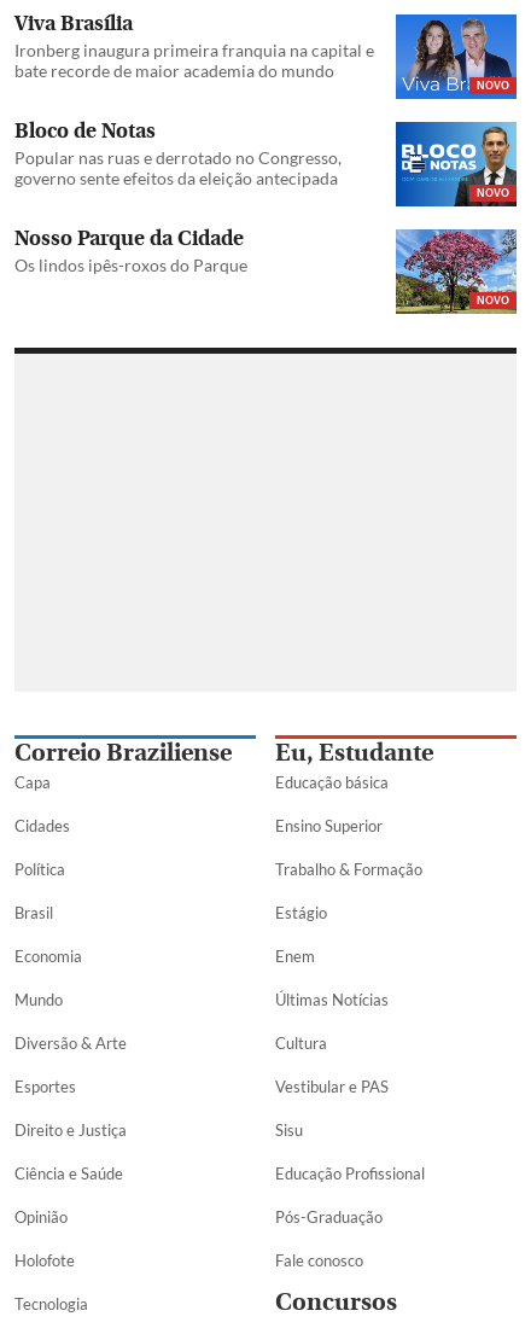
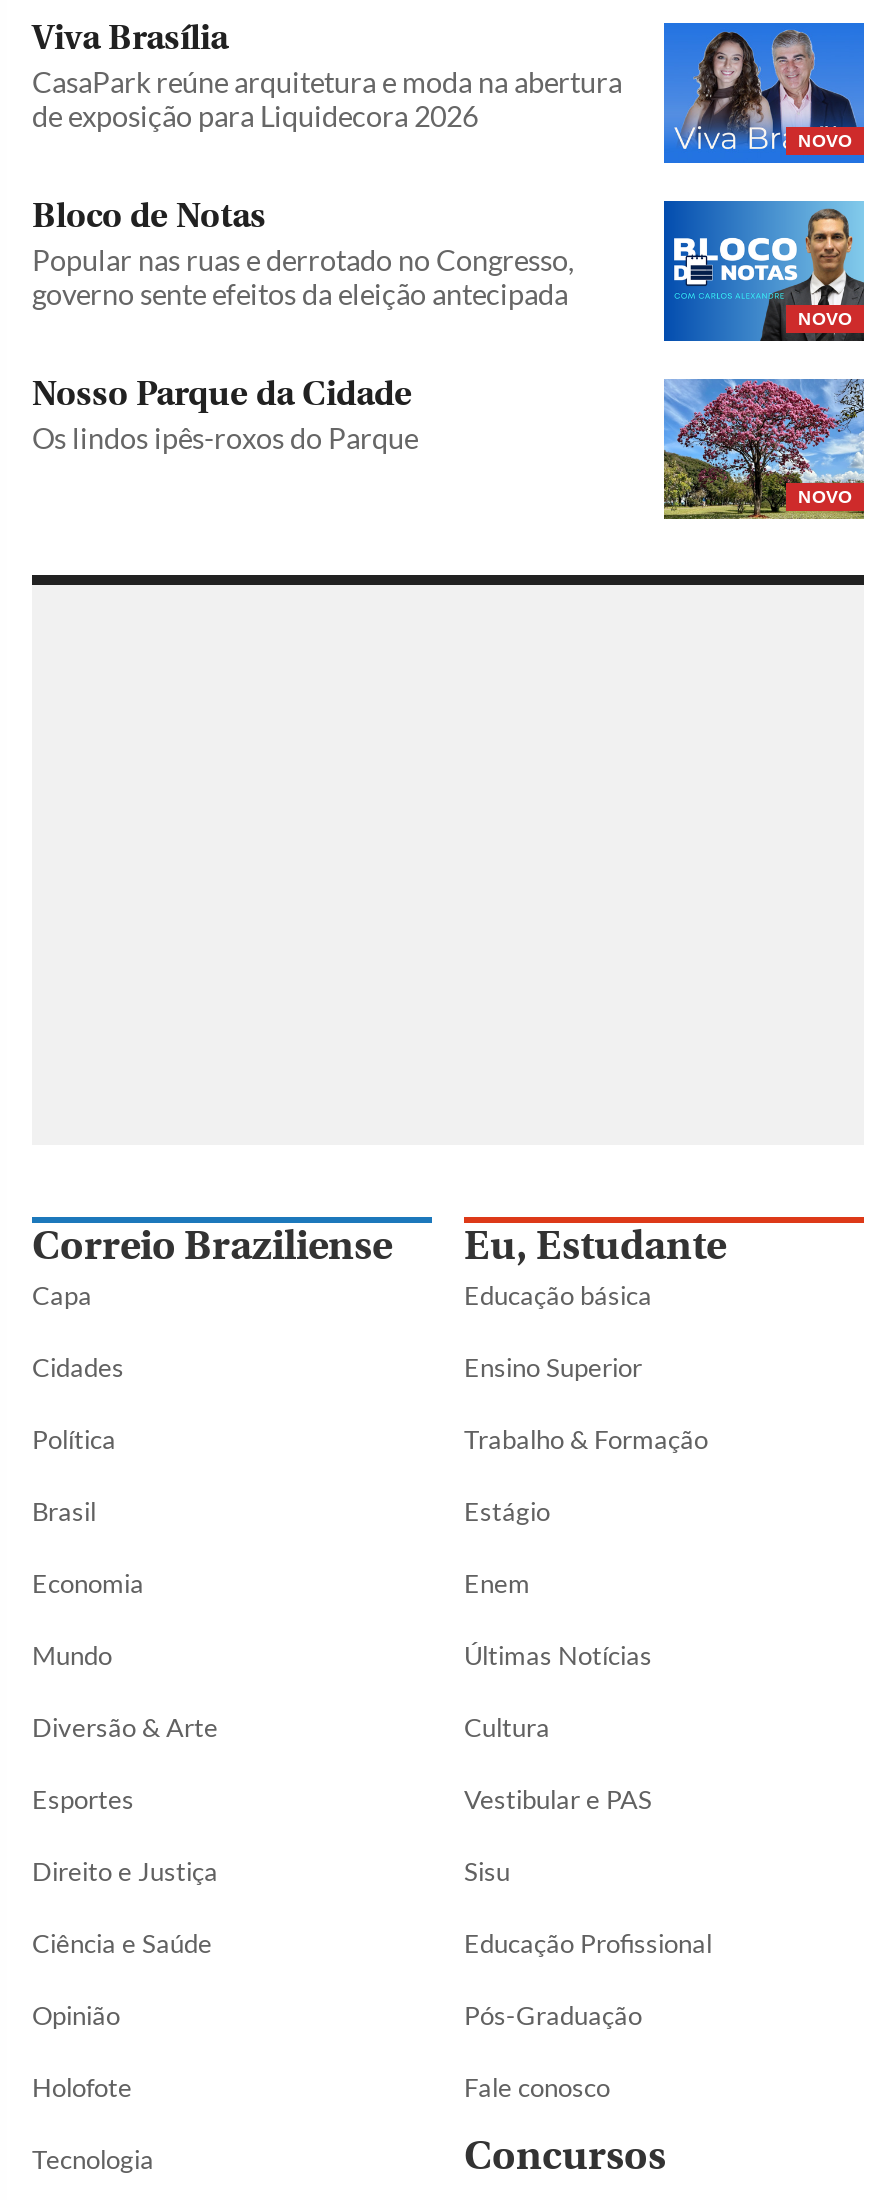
[14,40,374,81] Ironberg inaugura primeira franquia na capital e | bate recorde de maior academia do mundo -> [32,65,622,133] CasaPark reúne arquitetura e moda na abertura | de exposição para Liquidecora 2026

